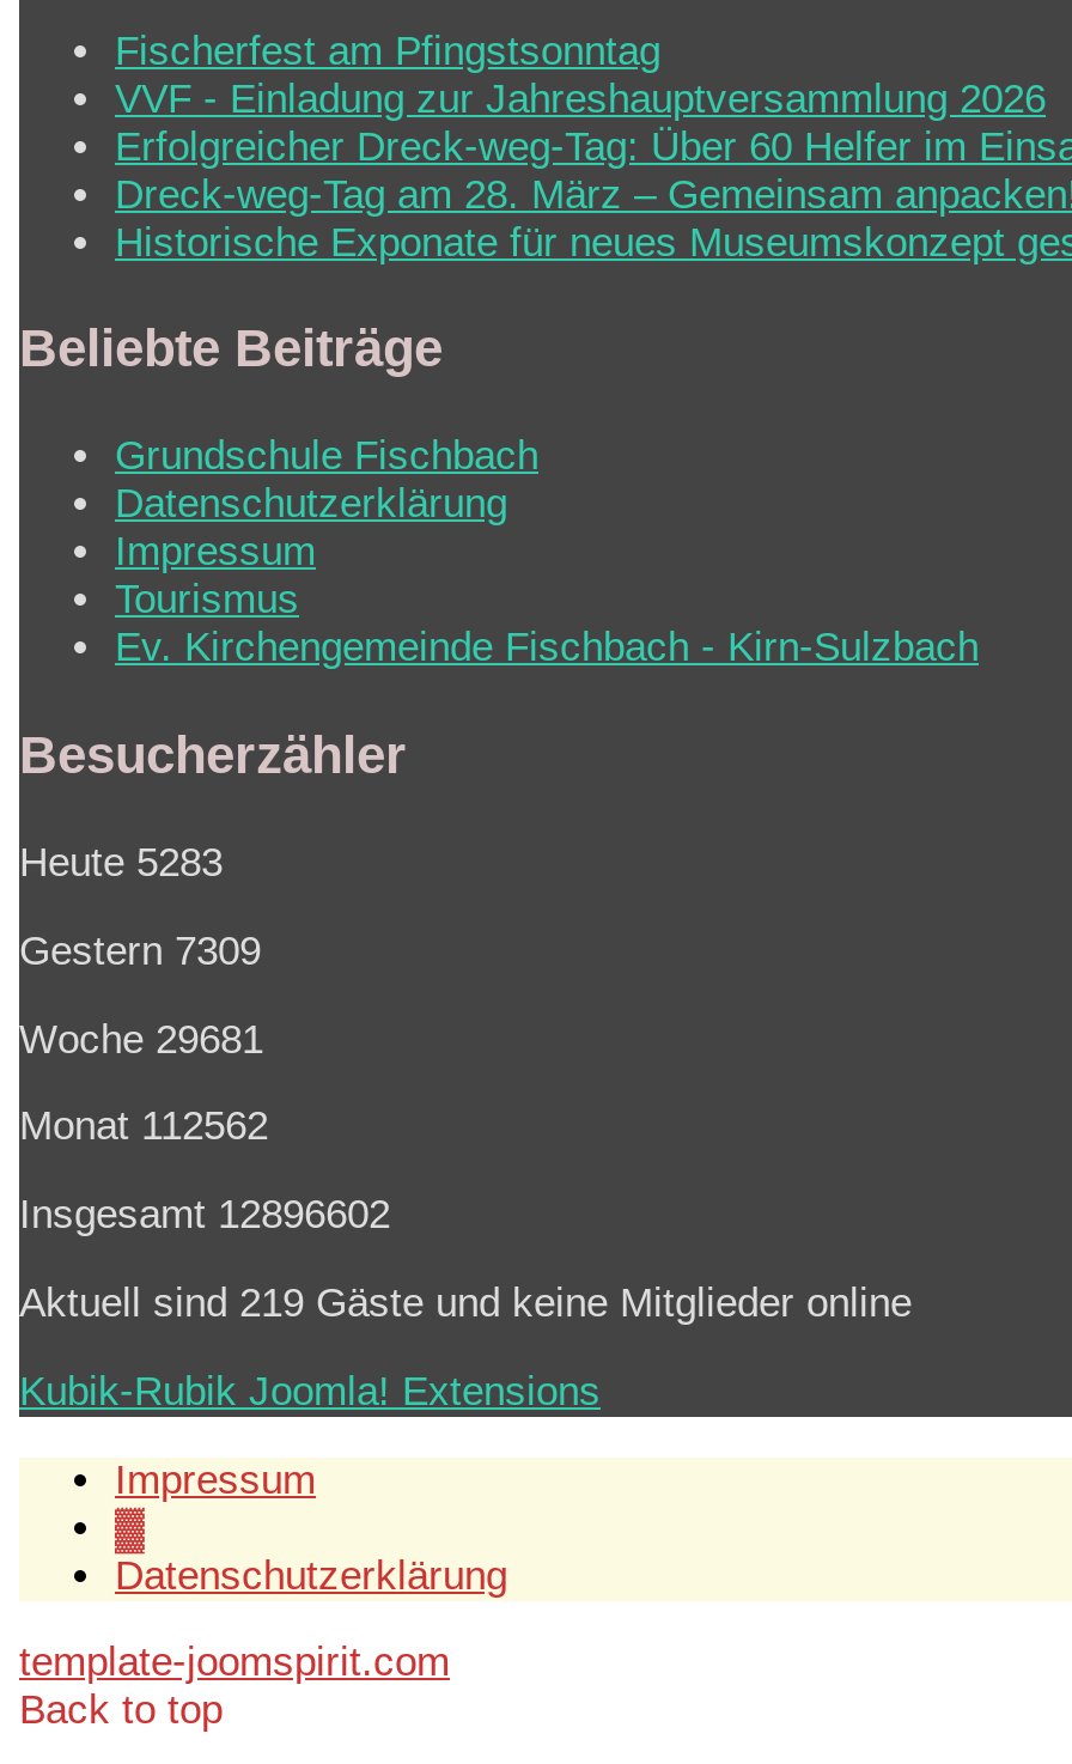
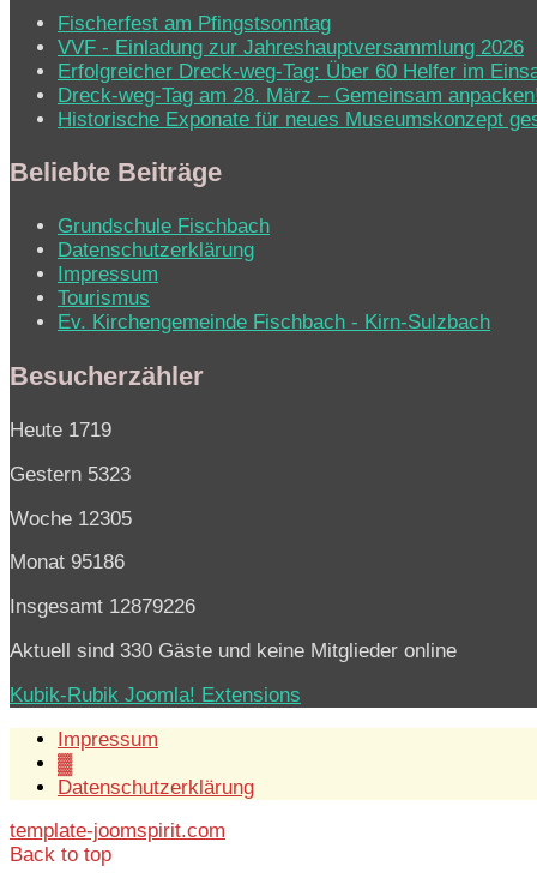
[19,840,223,886] Heute 5283 -> [10,419,111,441] Heute 1719
[19,928,261,974] Gestern 7309 -> [10,463,131,486] Gestern 5323
[19,1016,263,1062] Woche 29681 -> [10,507,132,530] Woche 12305
[19,1104,268,1150] Monat 112562 -> [10,551,125,574] Monat 95186
[19,1192,390,1238] Insgesamt 12896602 -> [10,595,195,618] Insgesamt 12879226
[19,1281,912,1326] Aktuell sind 219 Gäste und keine Mitglieder online -> [10,639,457,662] Aktuell sind 330 Gäste und keine Mitglieder online

